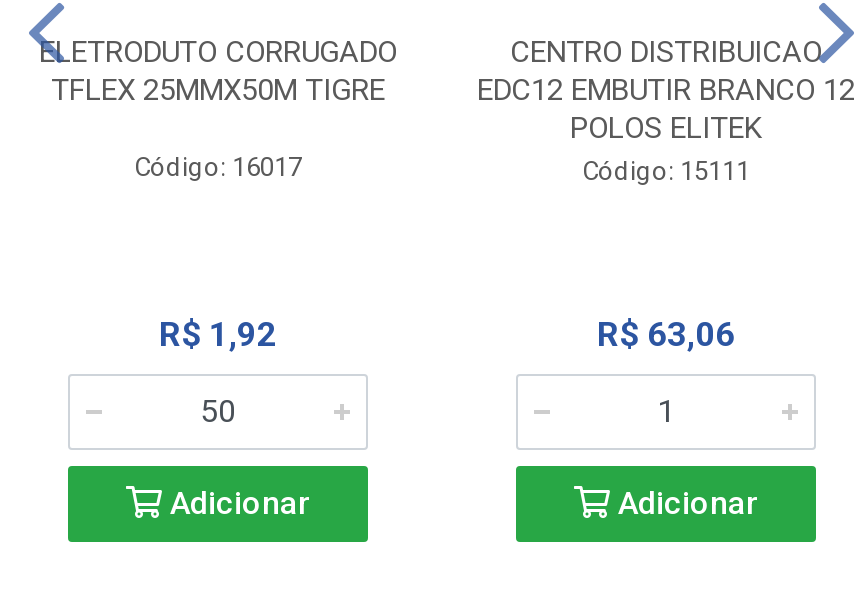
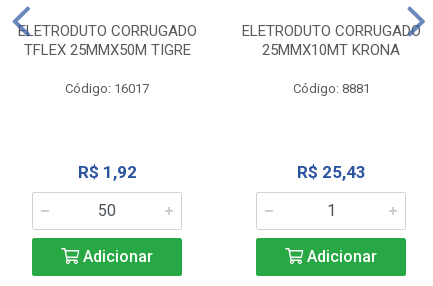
[477,33,855,185] CENTRO DISTRIBUICAO | EDC12 EMBUTIR BRANCO 12 | POLOS ELITEK | Código: 15111 -> [241,22,420,96] ELETRODUTO CORRUGADO | 25MMX10MT KRONA | Código: 8881
[597,313,735,353] R$ 63,06 -> [296,162,365,182] R$ 25,43

